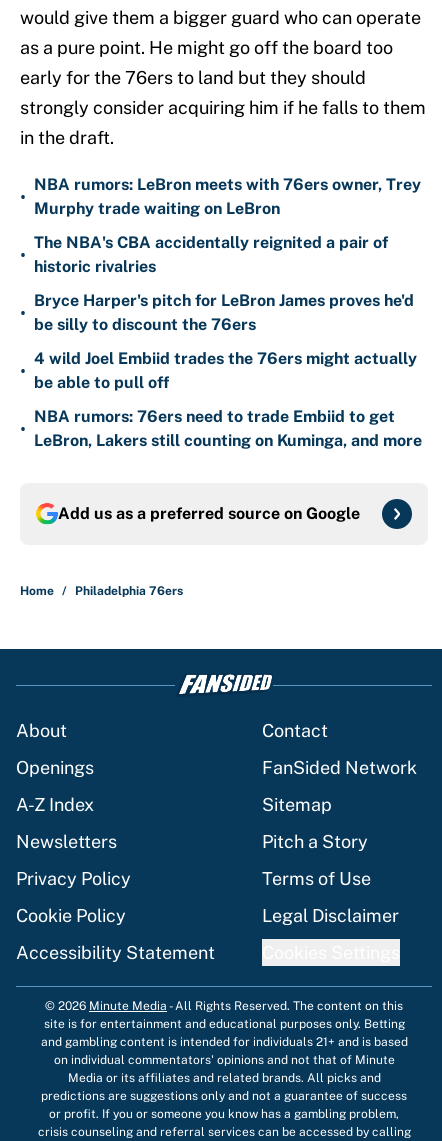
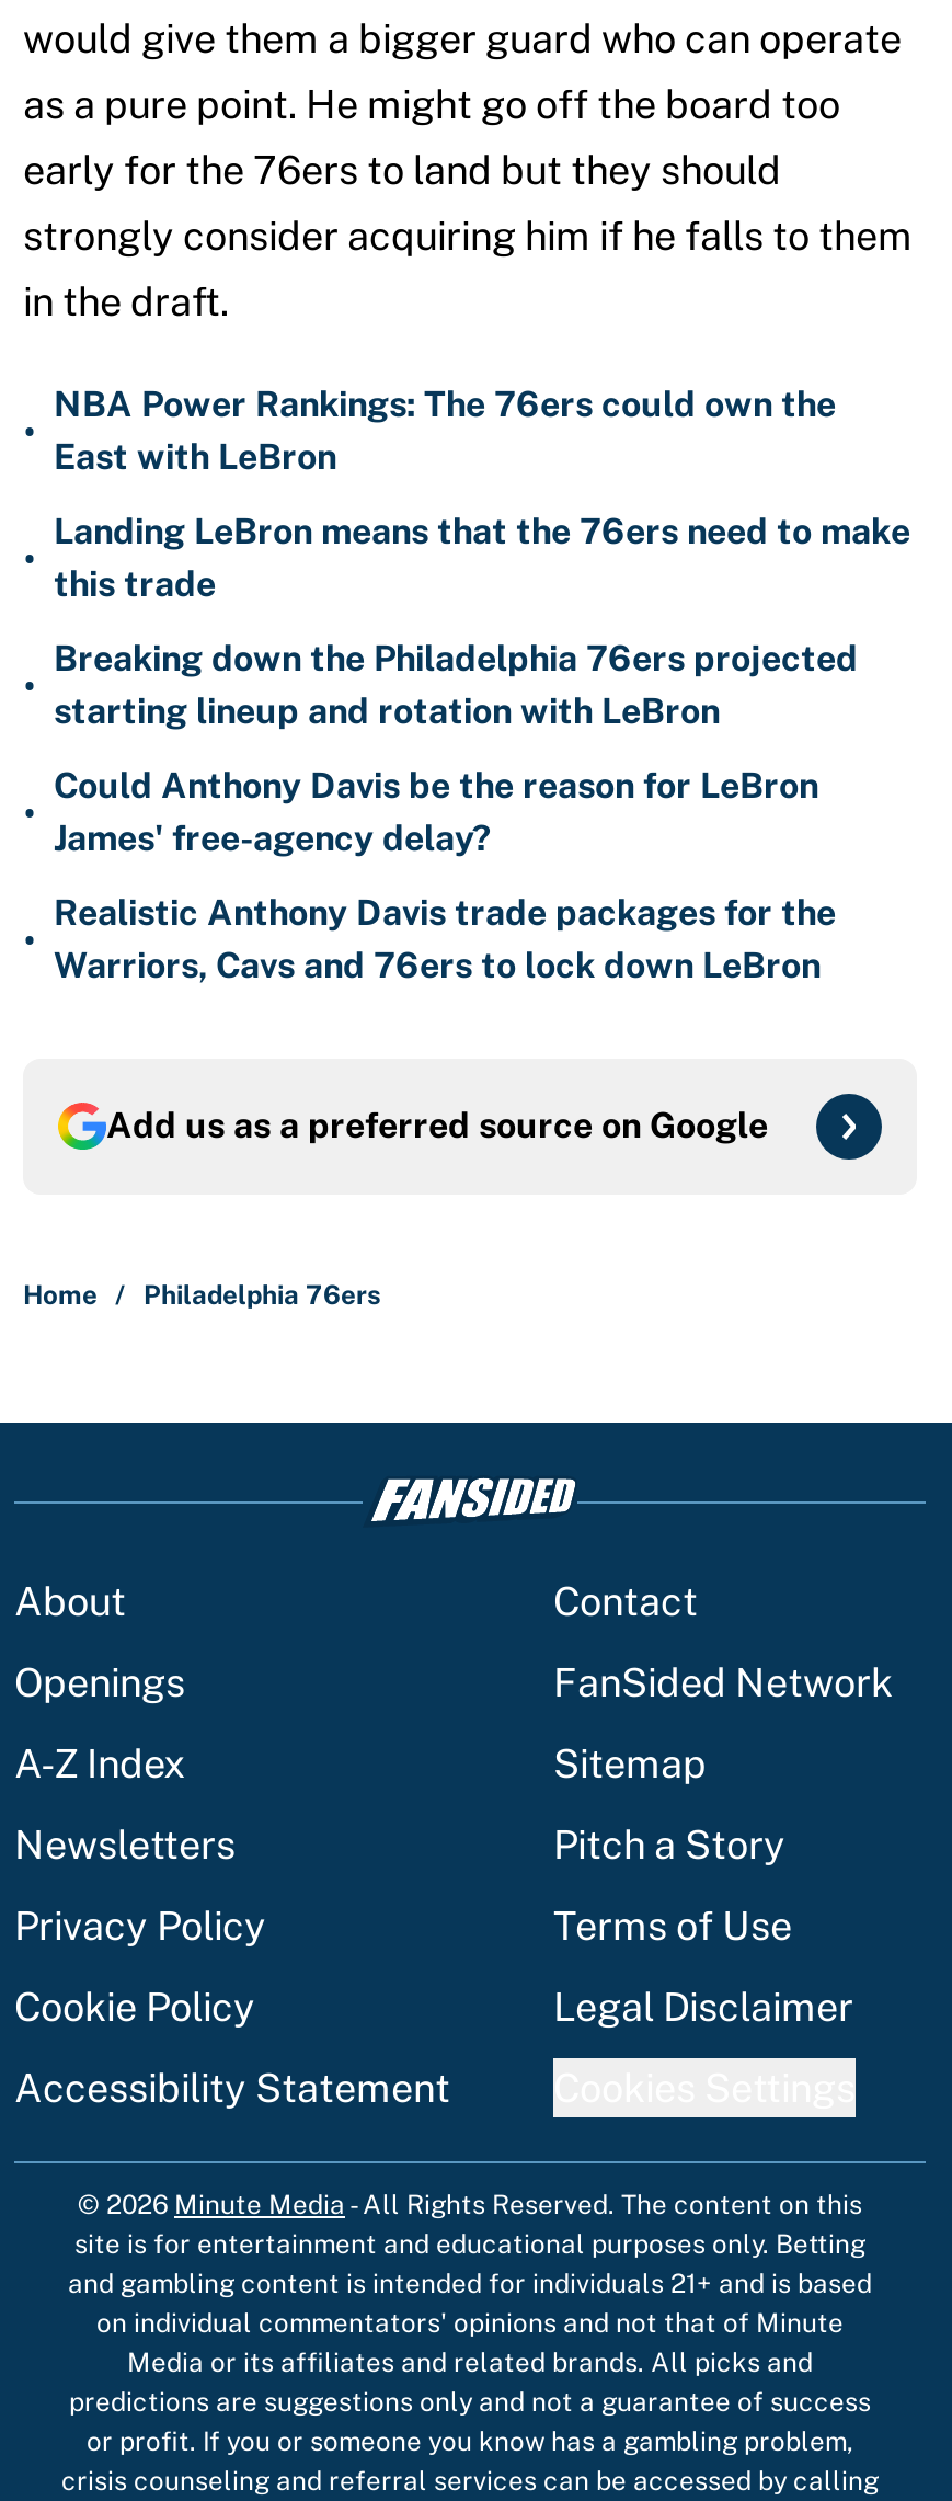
[34,175,421,218] NBA rumors: LeBron meets with 76ers owner, Trey | Murphy trade waiting on LeBron -> [54,384,836,478] NBA Power Rankings: The 76ers could own the | East with LeBron
[34,233,388,276] The NBA's CBA accidentally reignited a pair of | historic rivalries -> [54,511,910,605] Landing LeBron means that the 76ers need to make | this trade
[34,291,414,334] Bryce Harper's pitch for LeBron James proves he'd | be silly to discount the 76ers -> [54,638,858,732] Breaking down the Philadelphia 76ers projected | starting lineup and rotation with LeBron
[34,349,417,392] 4 wild Joel Embiid trades the 76ers might actually | be able to pull off -> [54,765,818,859] Could Anthony Davis be the reason for LeBron | James' free-agency delay?
[34,407,422,450] NBA rumors: 76ers need to trade Embiid to get | LeBron, Lakers still counting on Kuminga, and more -> [54,892,836,986] Realistic Anthony Davis trade packages for the | Warriors, Cavs and 76ers to lock down LeBron

